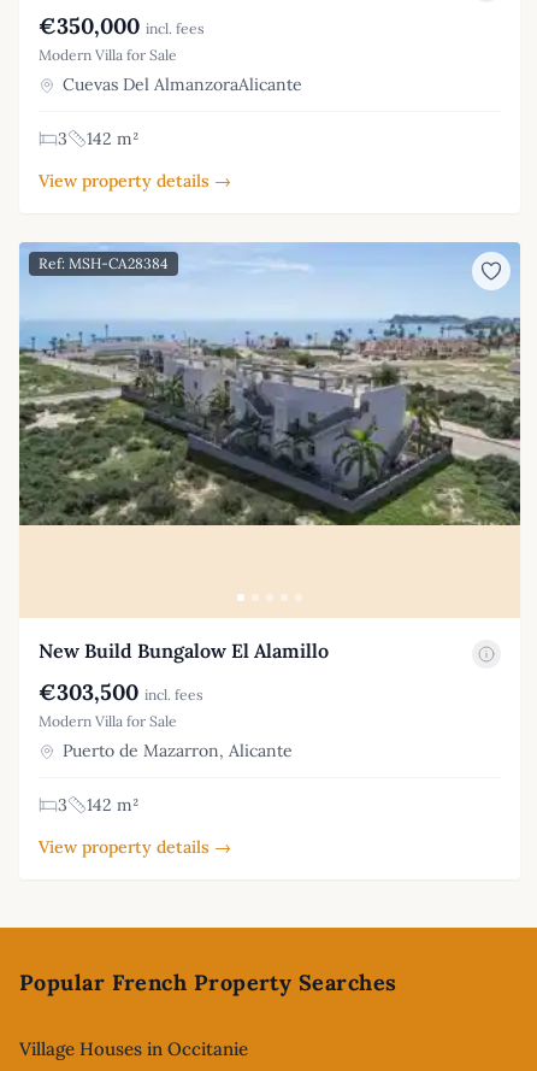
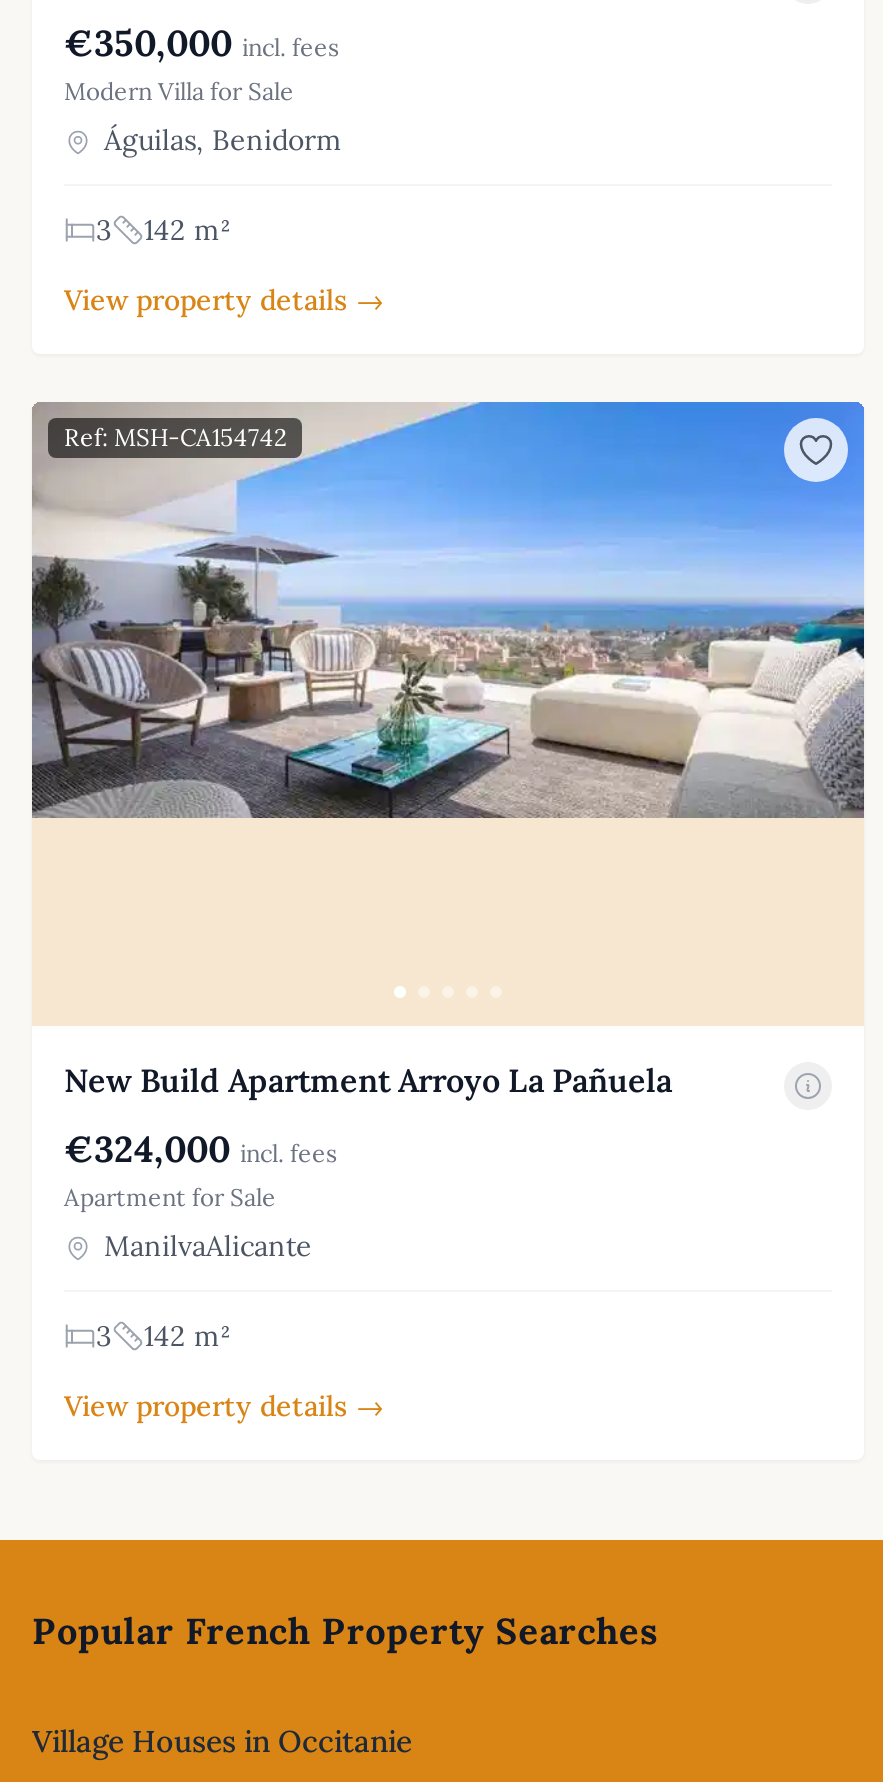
[58,73,302,95] Cuevas Del AlmanzoraAlicante -> [96,122,342,158] Águilas, Benidorm
[18,242,521,526] [image] | Ref: MSH-CA28384 -> [32,402,866,872] [image] | Ref: MSH-CA154742
[39,638,329,662] New Build Bungalow El Alamillo -> [64,1060,672,1100] New Build Apartment Arroyo La Pañuela
[39,678,293,761] €303,500 incl. fees | Modern Villa for Sale | Puerto de Mazarron, Alicante -> [64,1126,338,1264] €324,000 incl. fees | Apartment for Sale | ManilvaAlicante

